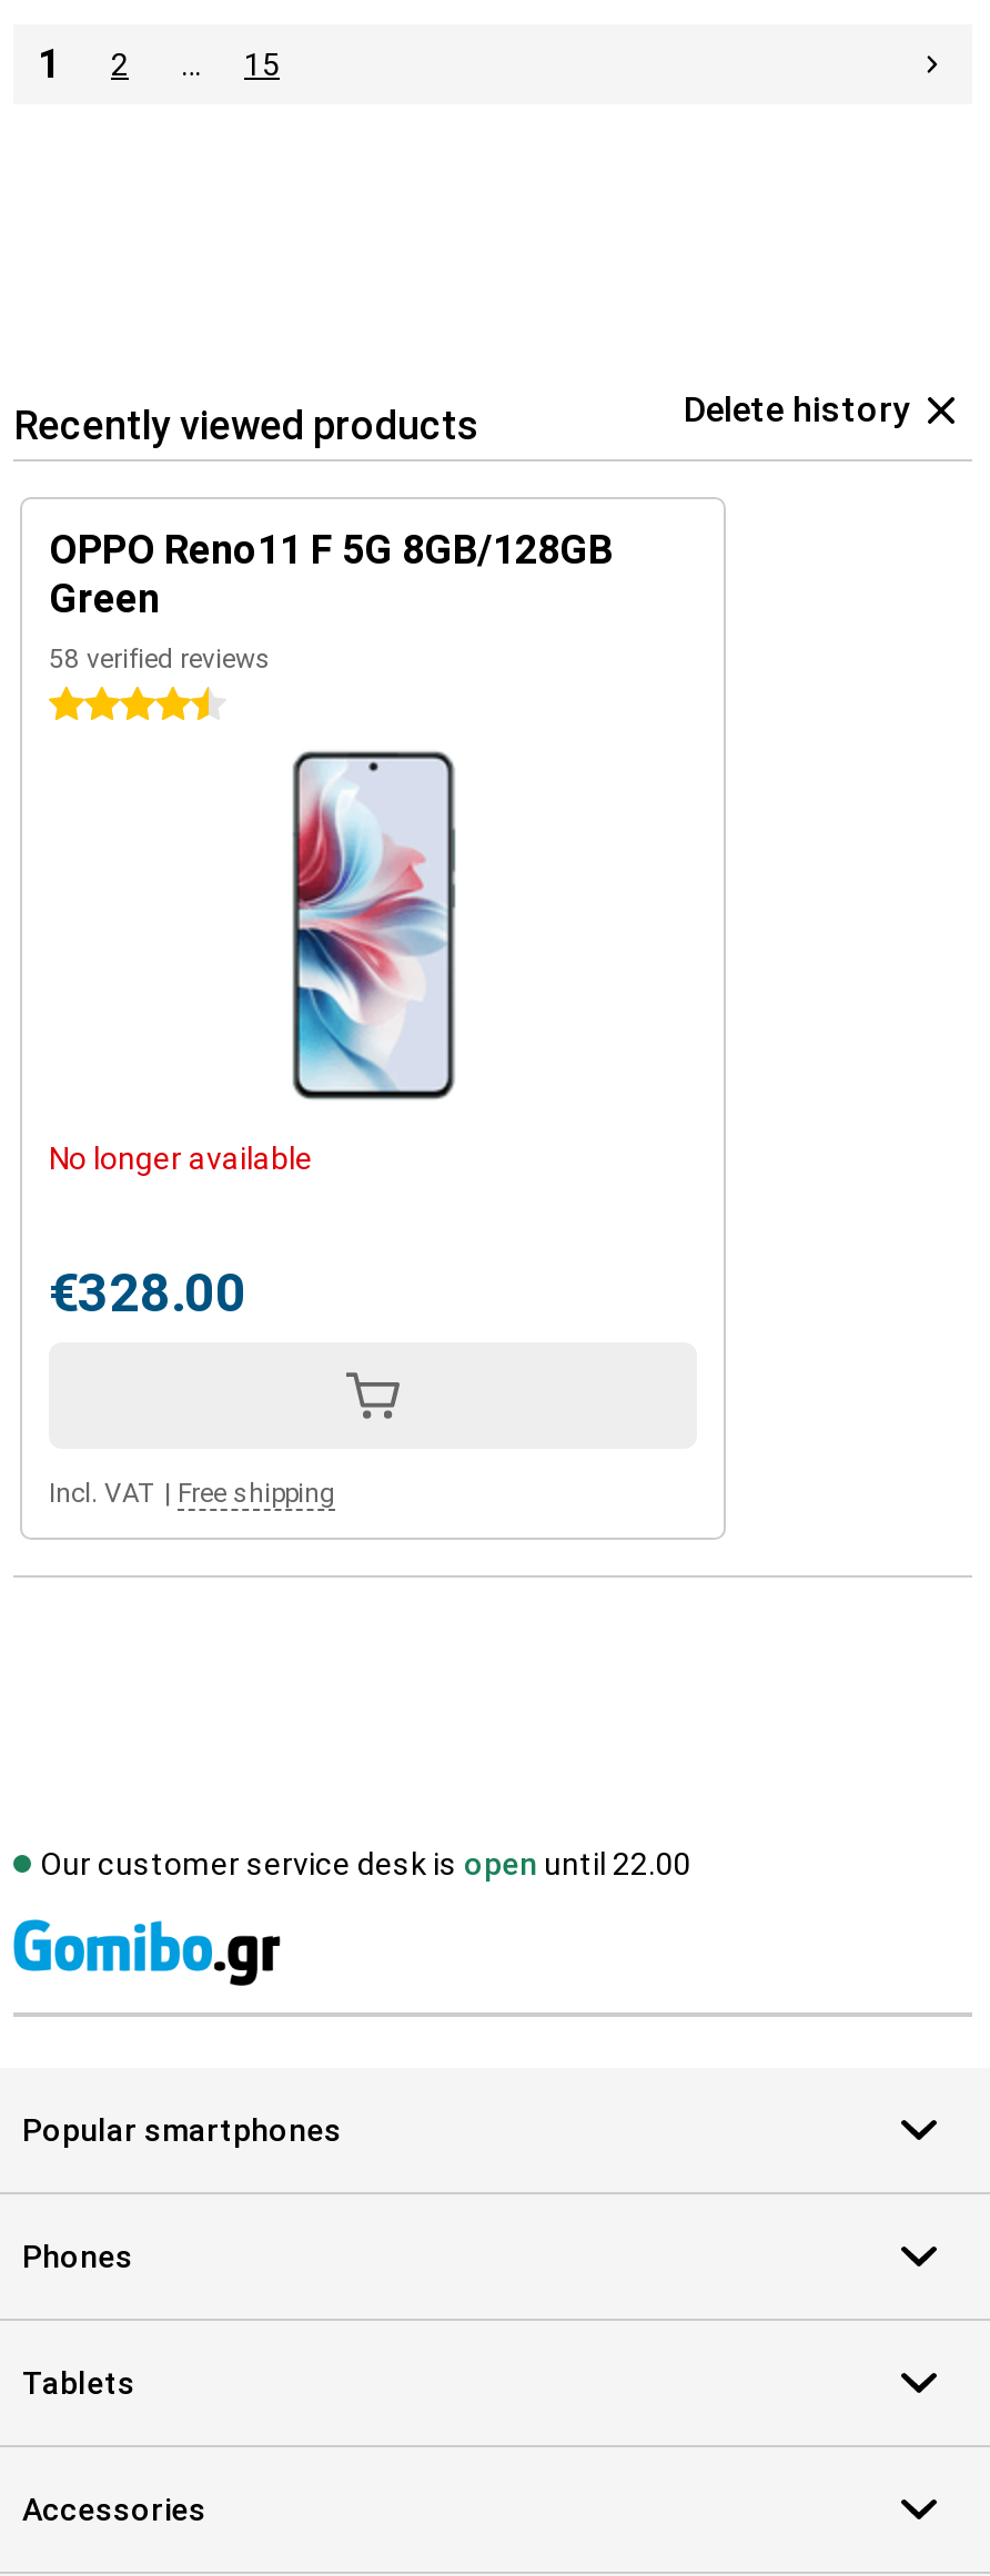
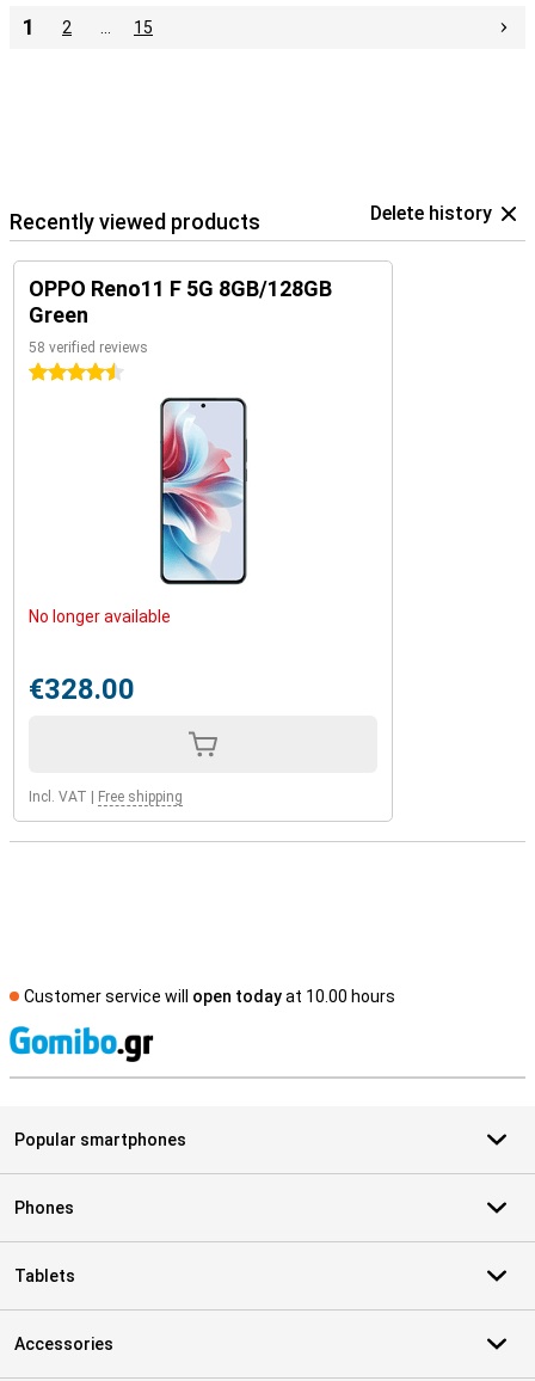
[40,1846,690,1882] Our customer service desk is open until 22.00 -> [24,987,395,1006] Customer service will open today at 10.00 hours

